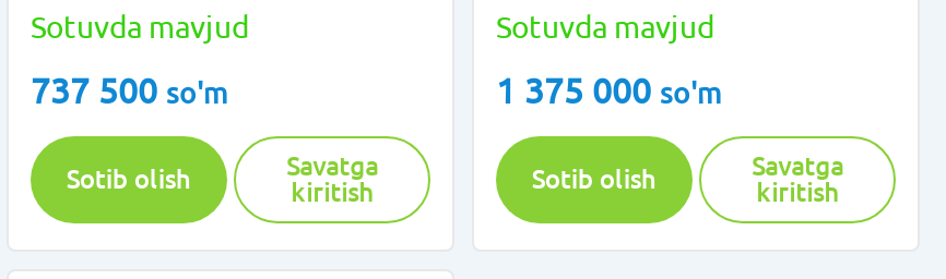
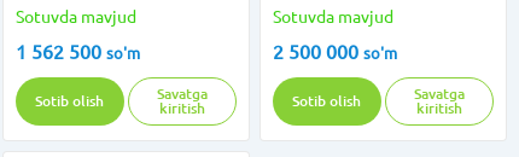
[31,71,227,110] 737 500 so'm -> [16,41,140,63] 1 562 500 so'm
[496,71,721,110] 1 375 000 so'm -> [273,41,397,63] 2 500 000 so'm

